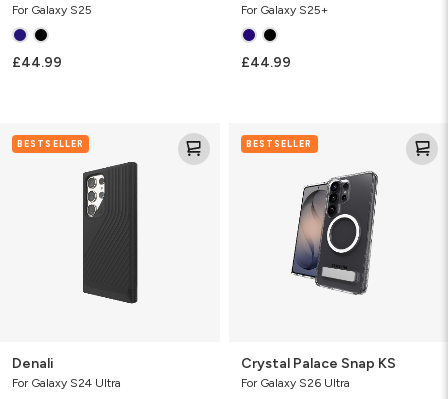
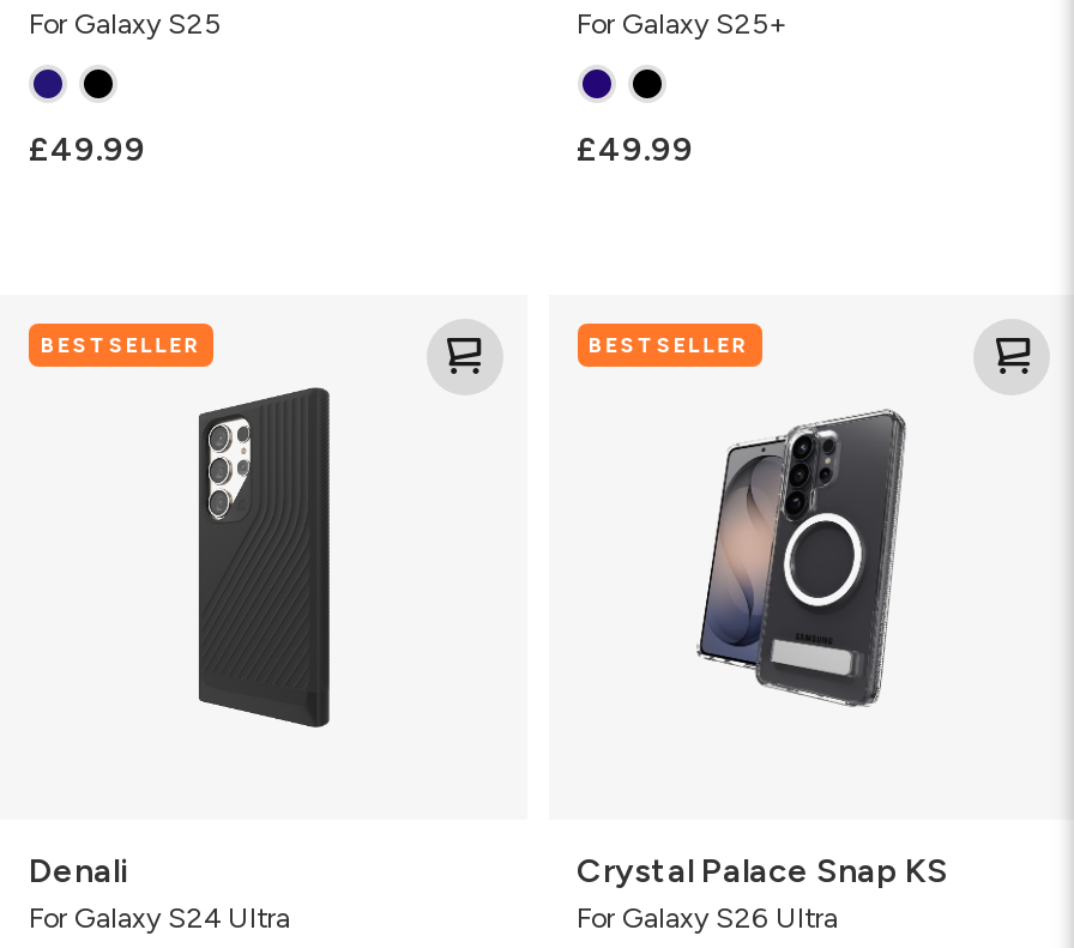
[12,53,62,70] £44.99 -> [29,128,146,169] £49.99
[240,53,290,70] £44.99 -> [577,128,694,169] £49.99

